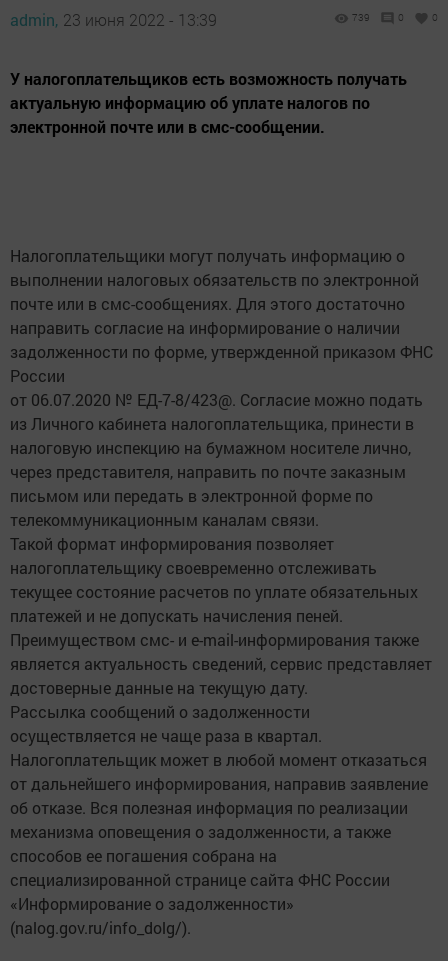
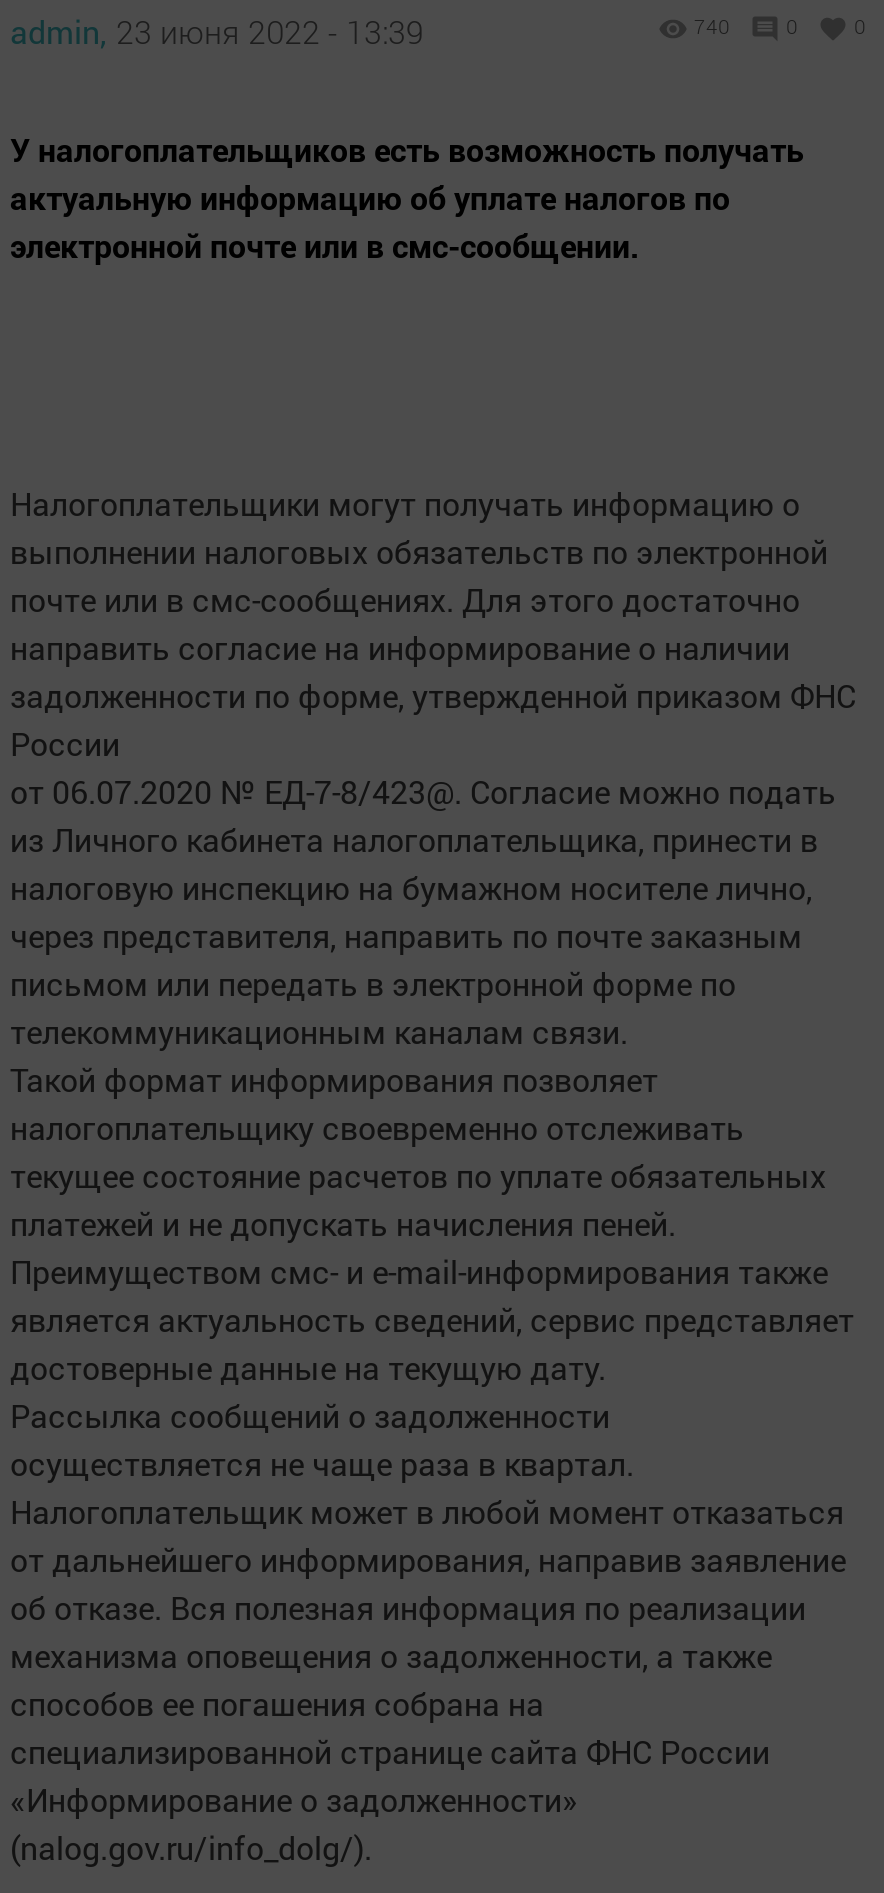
[352,11,370,24] 739 -> [694,15,730,41] 740

